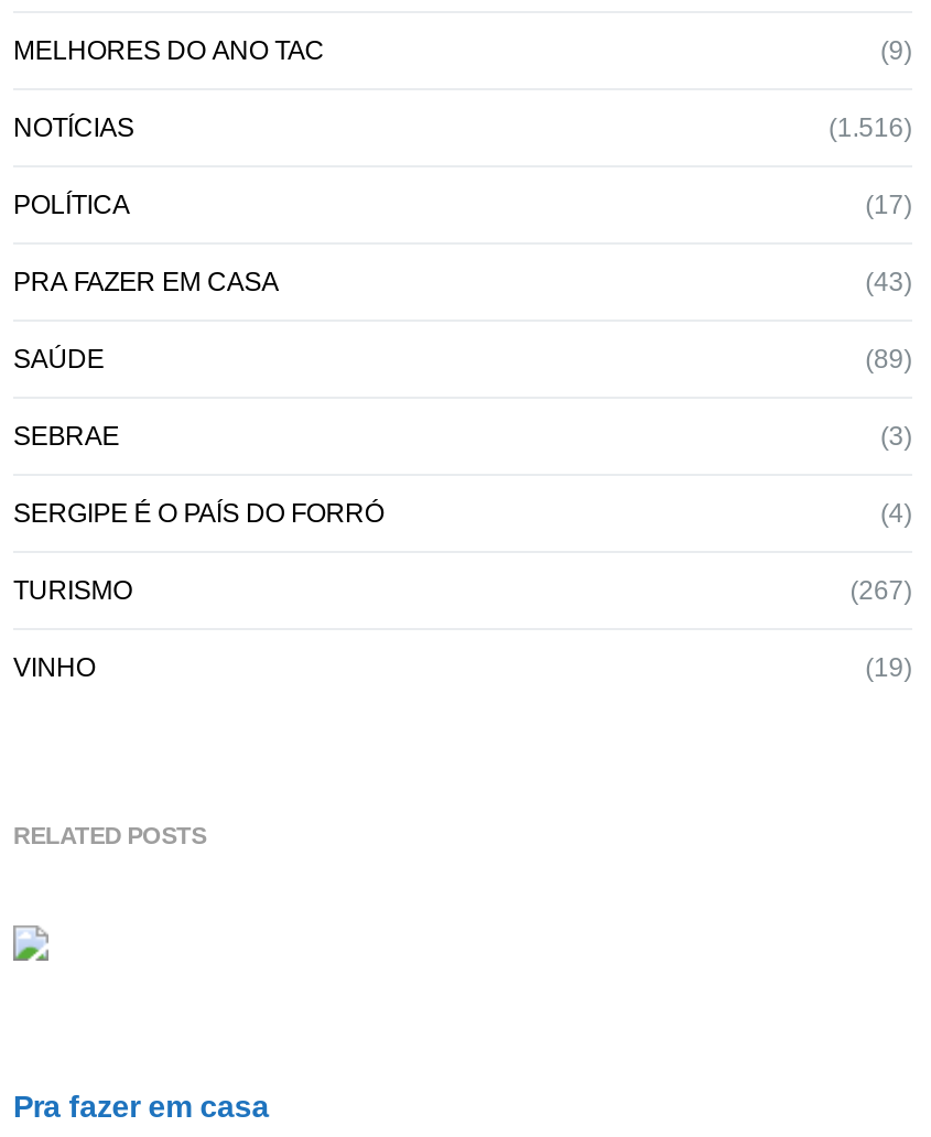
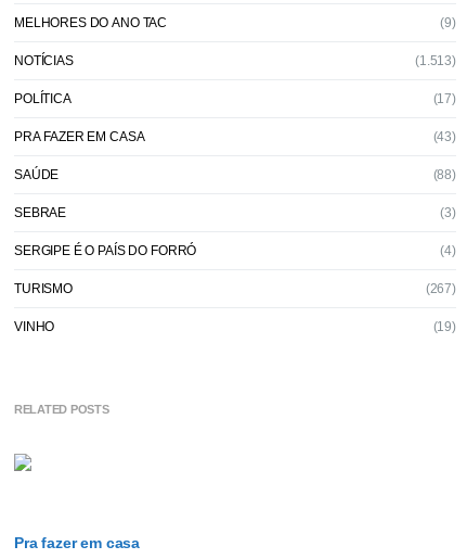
[829,112,912,143] (1.516) -> [415,53,456,68] (1.513)
[865,343,912,374] (89) -> [433,167,456,182] (88)

